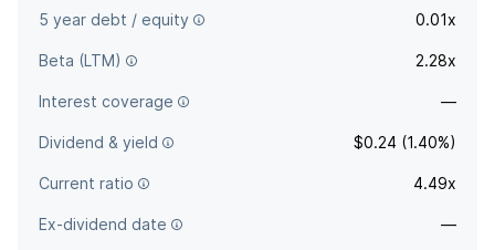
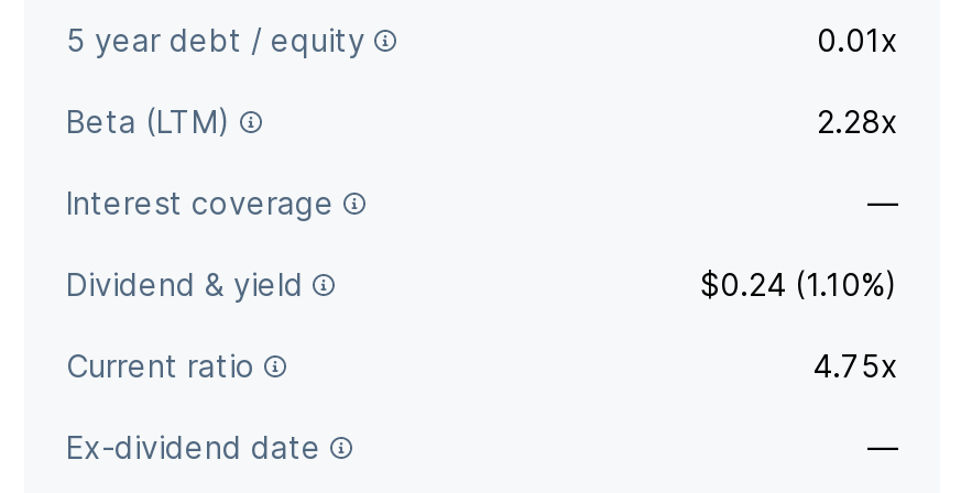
[354,133,456,152] $0.24 (1.40%) -> [700,265,898,303] $0.24 (1.10%)
[413,174,456,192] 4.49x -> [812,347,898,384] 4.75x

